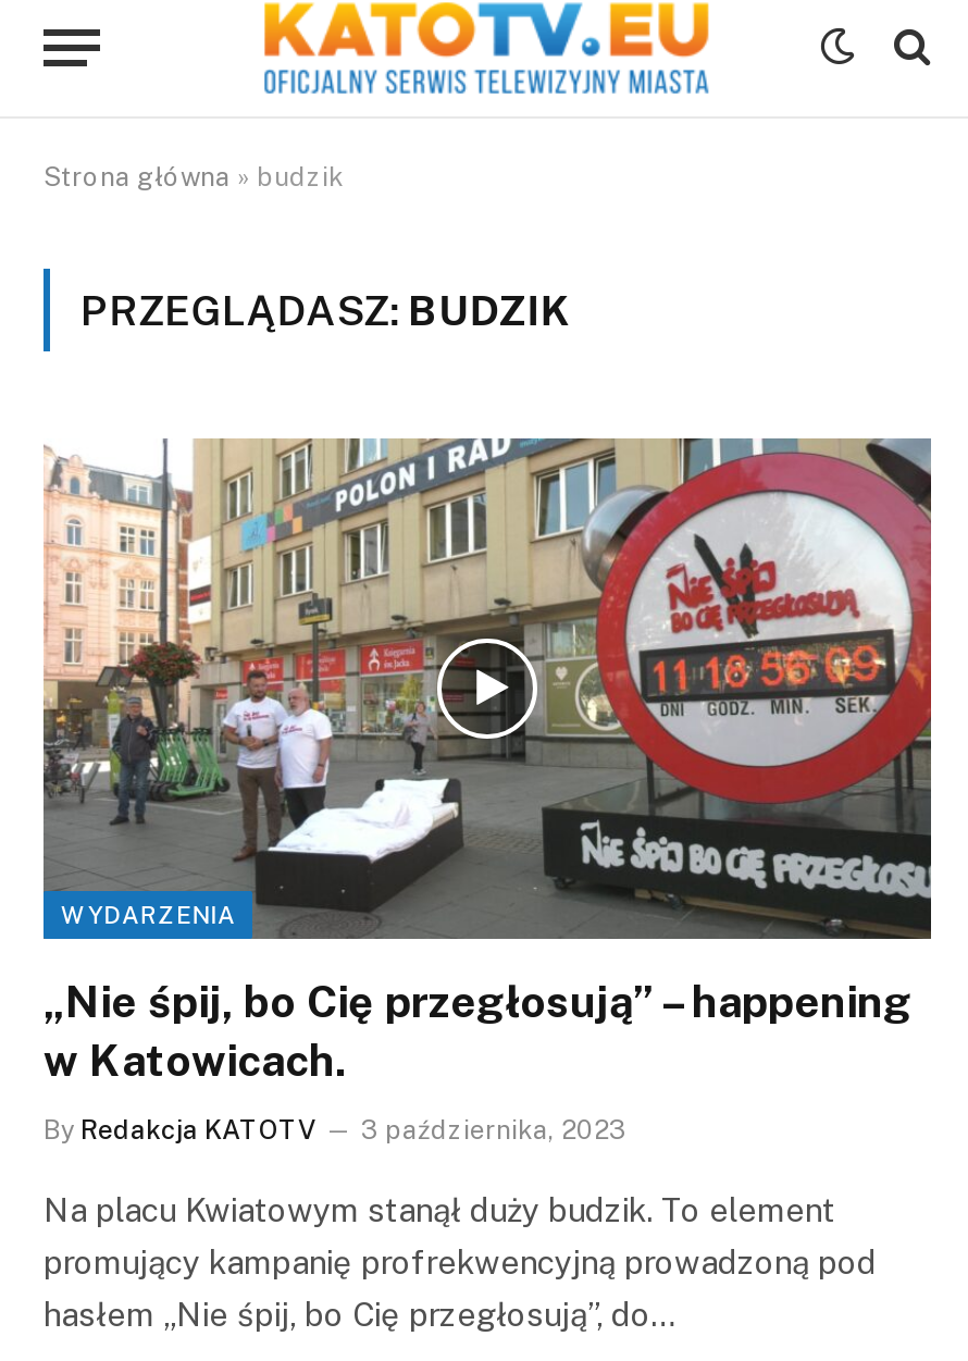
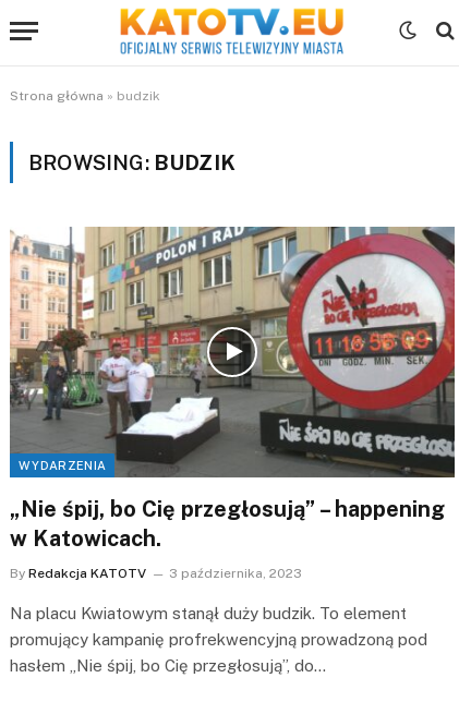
[80,286,571,334] PRZEGLĄDASZ: BUDZIK -> [28,150,235,174] BROWSING: BUDZIK

